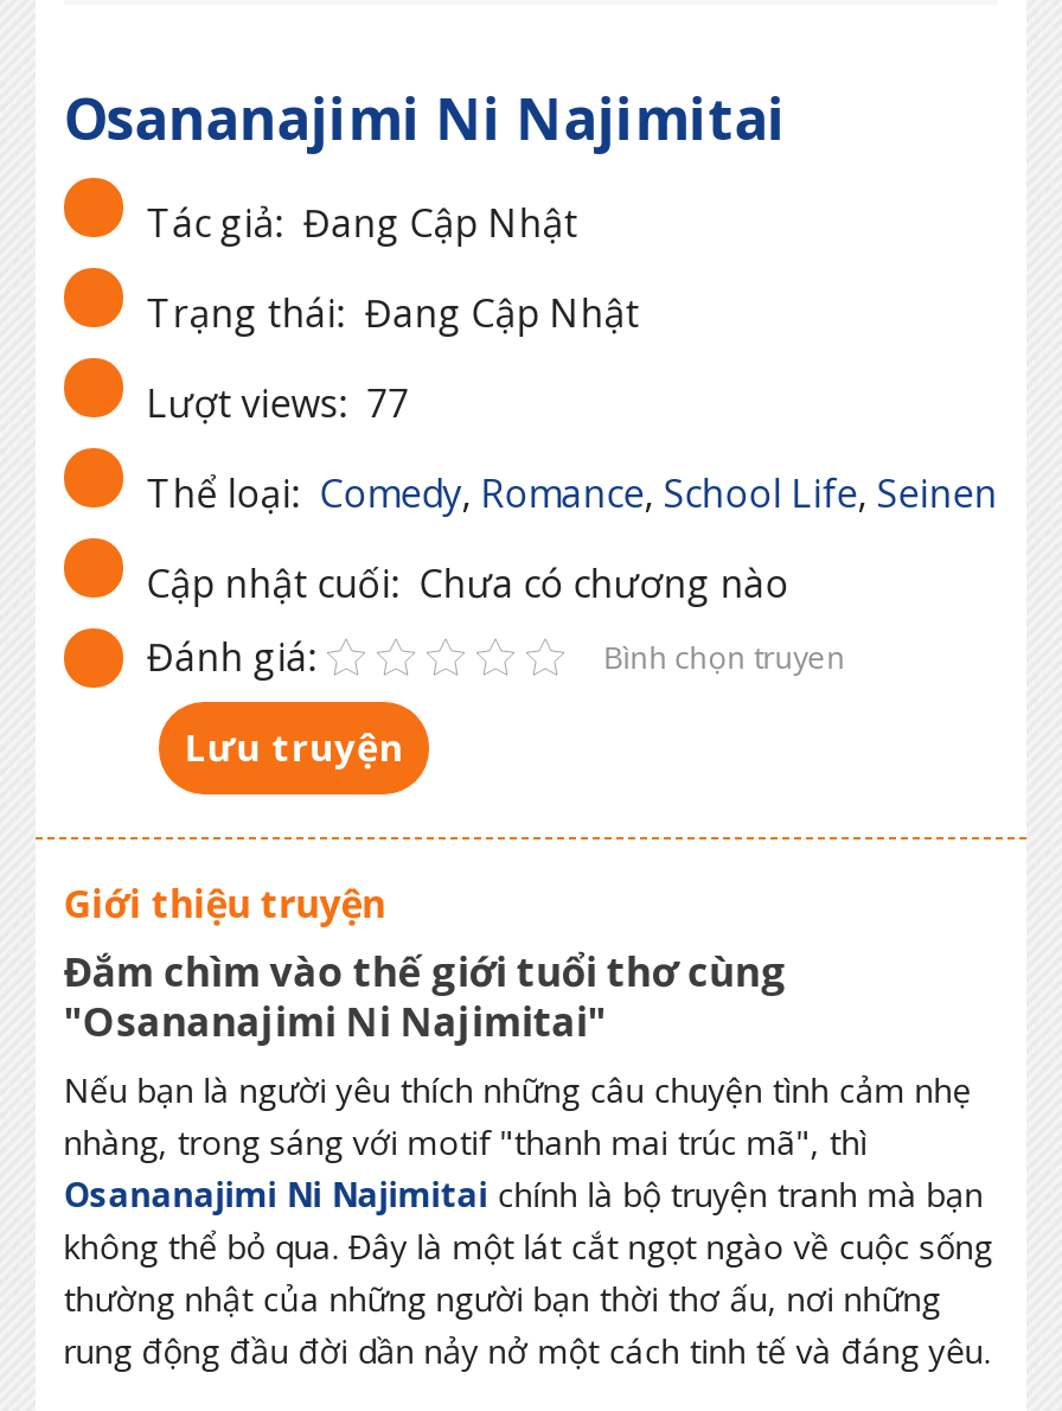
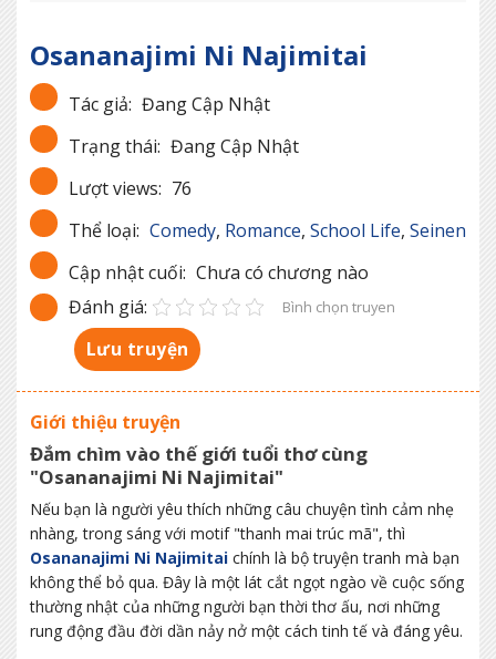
[146,376,410,429] Lượt views: 77 -> [68,176,191,200] Lượt views: 76

